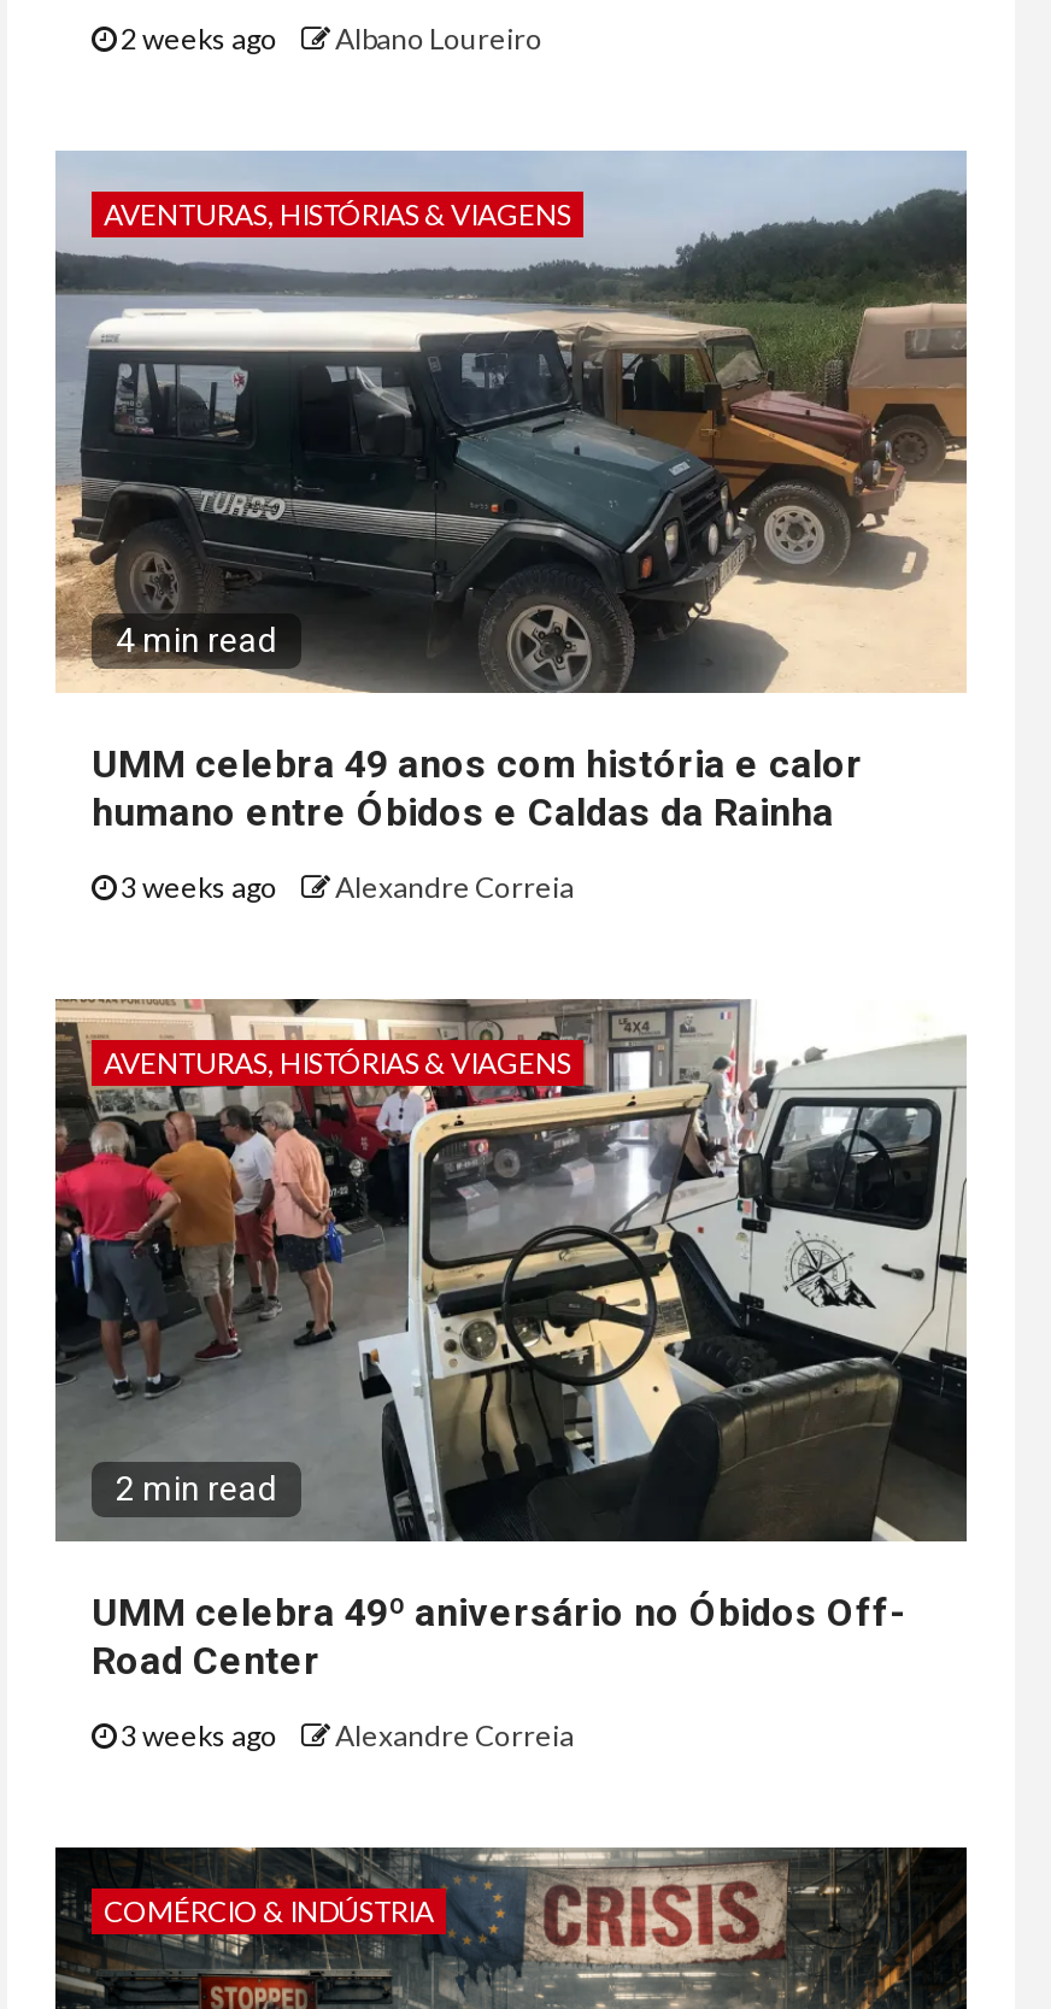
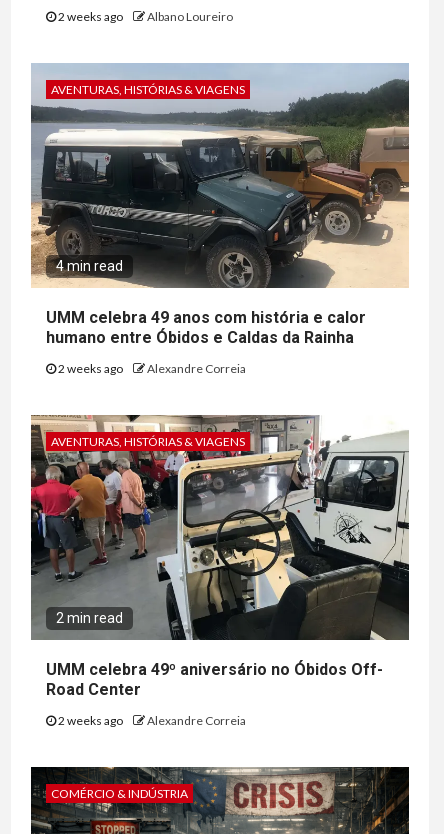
[116,870,574,906] 3 weeks ago Alexandre Correia -> [56,361,246,376] 2 weeks ago Alexandre Correia
[116,1718,574,1754] 3 weeks ago Alexandre Correia -> [56,713,246,728] 2 weeks ago Alexandre Correia

